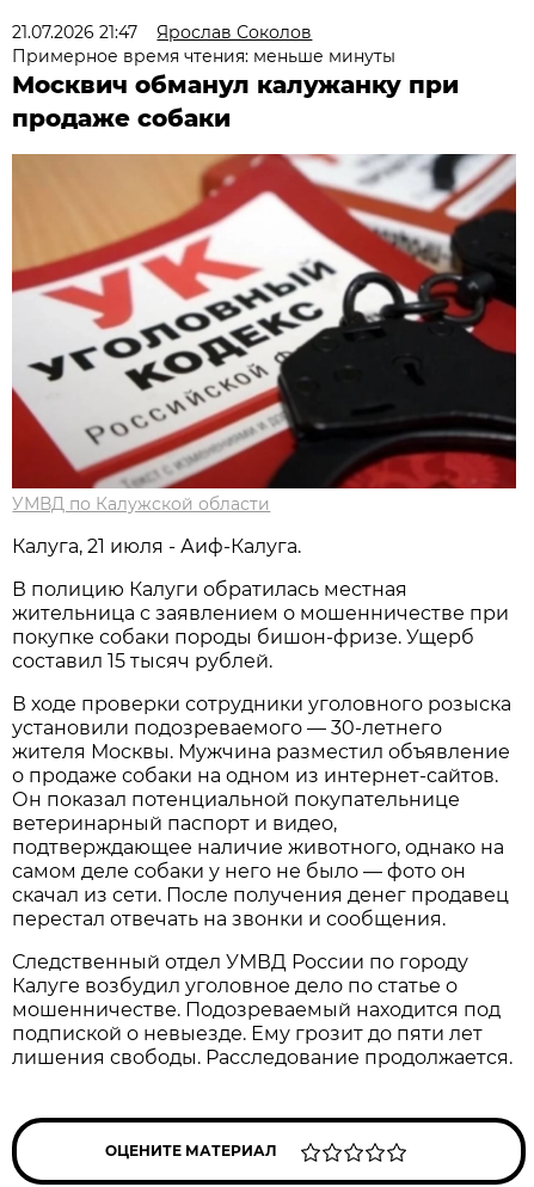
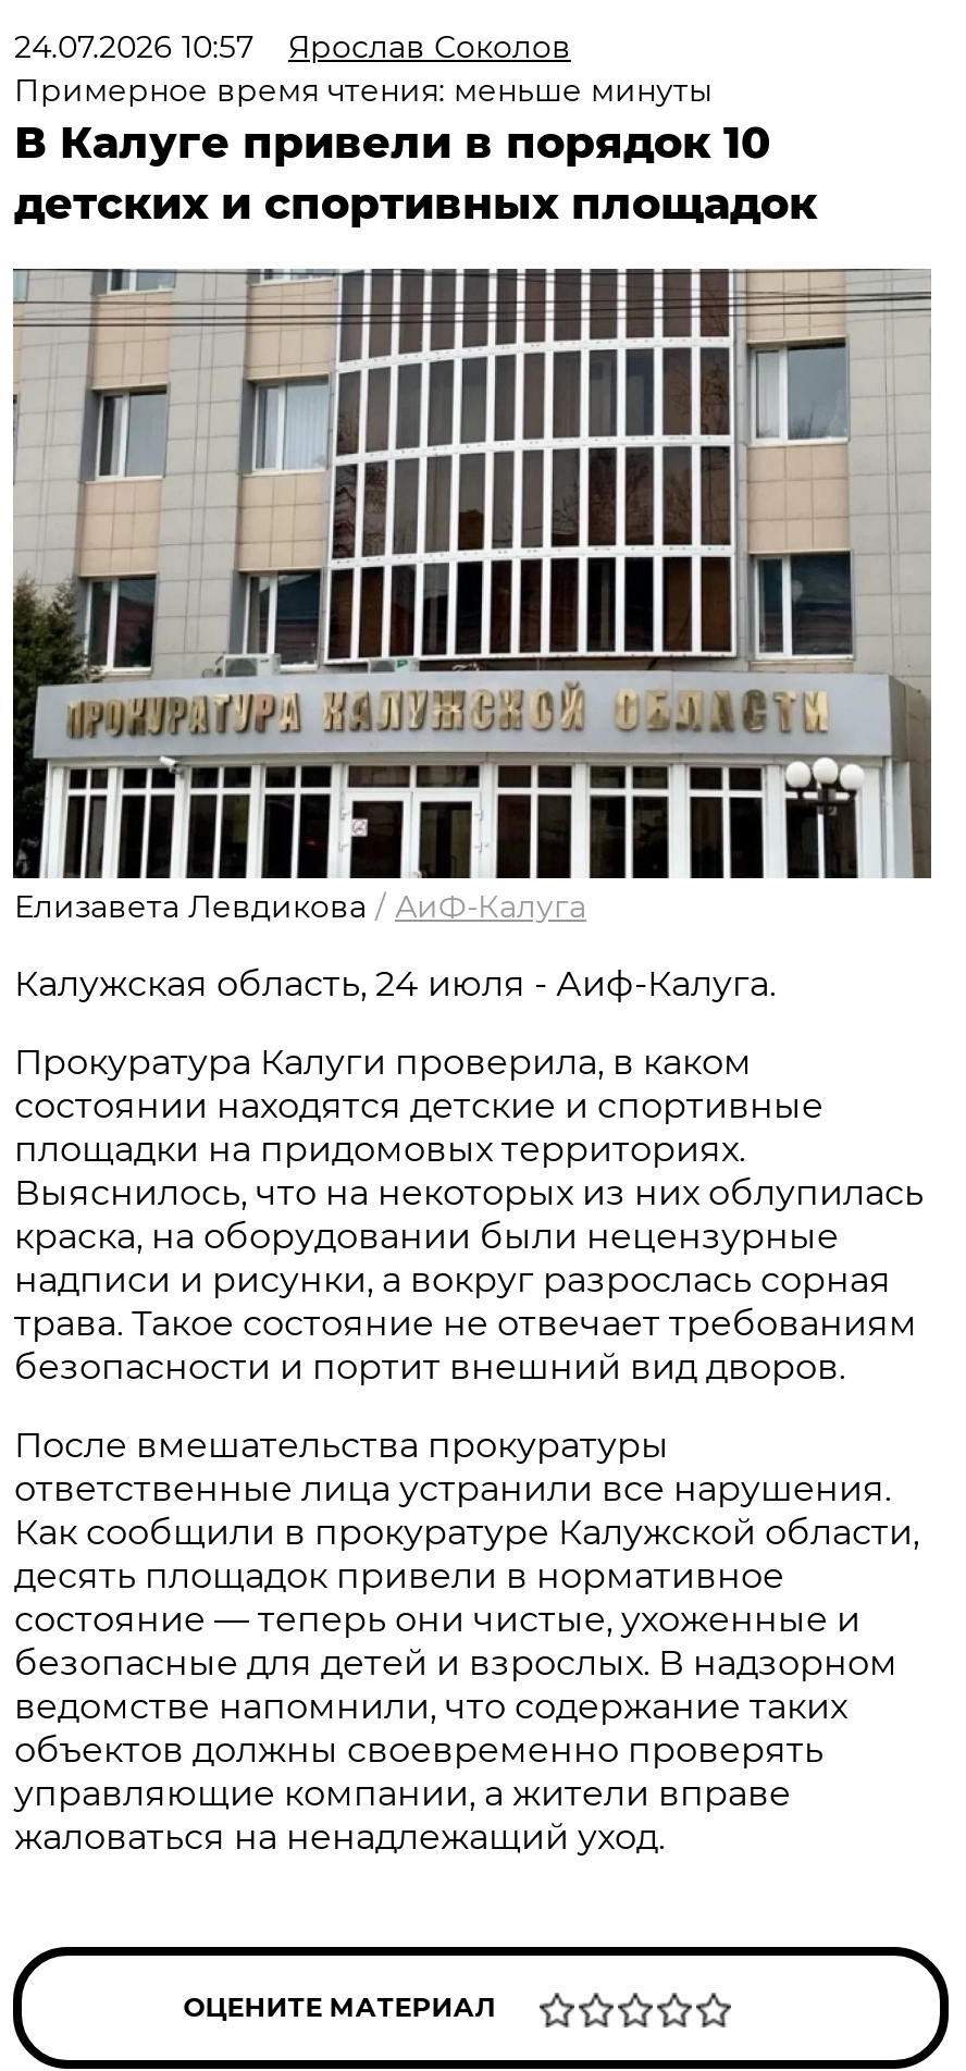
[12,21,312,43] 21.07.2026 21:47 Ярослав Соколов -> [14,27,571,66] 24.07.2026 10:57 Ярослав Соколов
[12,70,459,132] Москвич обманул калужанку при | продаже собаки -> [14,116,817,229] В Калуге привели в порядок 10 | детских и спортивных площадок
[11,154,516,1069] [image] | УМВД по Калужской области | Калуга, 21 июля - Аиф-Калуга. | В полицию Калуги обратилась местная | жительница с заявлением о мошенничестве при | покупке собаки породы бишон-фризе. Ущерб | составил 15 тысяч рублей. | В ходе проверки сотрудники уголовного розыска | установили подозреваемого — 30-летнего | жителя Москвы. Мужчина разместил объявление | о продаже собаки на одном из интернет-сайтов. | Он показал потенциальной покупательнице | ветеринарный паспорт и видео, | подтверждающее наличие животного, однако на | самом деле собаки у него не было — фото он | скачал из сети. После получения денег продавец | перестал отвечать на звонки и сообщения. | Следственный отдел УМВД России по городу | Калуге возбудил уголовное дело по статье о | мошенничестве. Подозреваемый находится под | подпиской о невыезде. Ему грозит до пяти лет | лишения свободы. Расследование продолжается. -> [11,267,931,1857] [image] | Елизавета Левдикова / АиФ-Калуга | Калужская область, 24 июля - Аиф-Калуга. | Прокуратура Калуги проверила, в каком | состоянии находятся детские и спортивные | площадки на придомовых территориях. | Выяснилось, что на некоторых из них облупилась | краска, на оборудовании были нецензурные | надписи и рисунки, а вокруг разрослась сорная | трава. Такое состояние не отвечает требованиям | безопасности и портит внешний вид дворов. | После вмешательства прокуратуры | ответственные лица устранили все нарушения. | Как сообщили в прокуратуре Калужской области, | десять площадок привели в нормативное | состояние — теперь они чистые, ухоженные и | безопасные для детей и взрослых. В надзорном | ведомстве напомнили, что содержание таких | объектов должны своевременно проверять | управляющие компании, а жители вправе | жаловаться на ненадлежащий уход.

